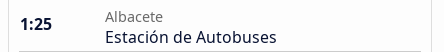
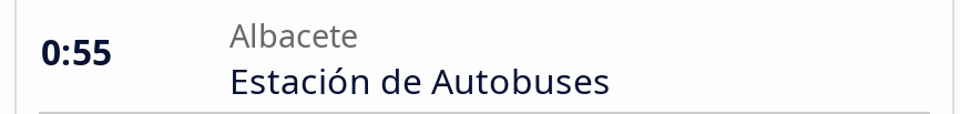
[20,13,52,35] 1:25 -> [41,28,112,77] 0:55

